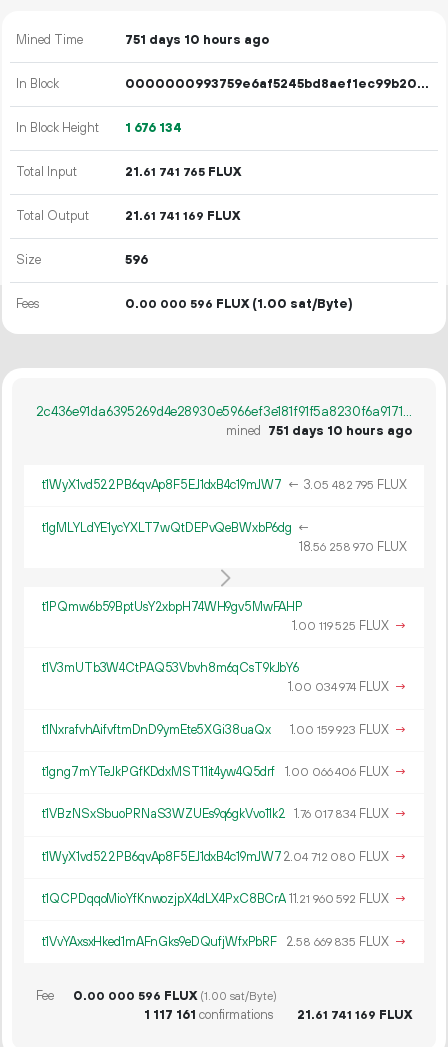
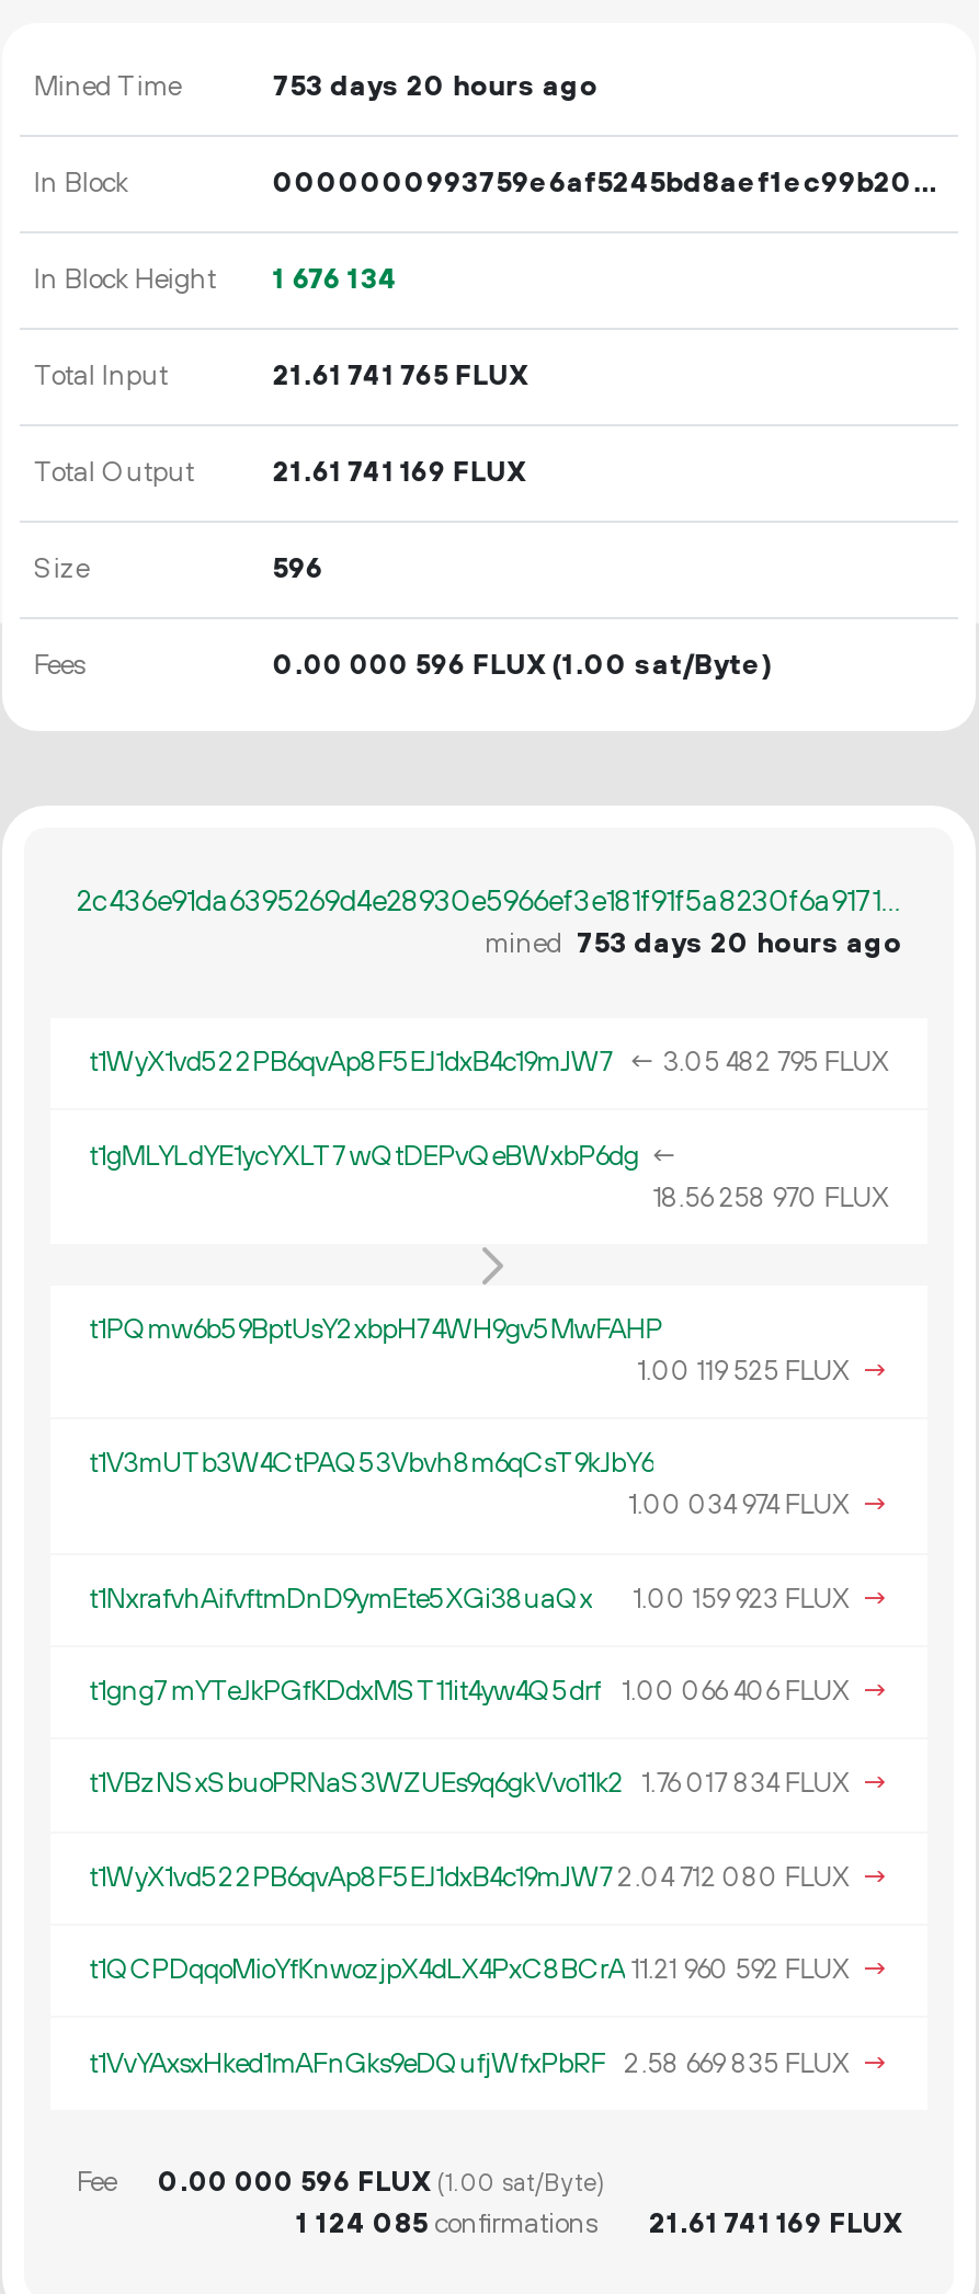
[125,32,269,48] 751 days 10 hours ago -> [273,69,597,104] 753 days 20 hours ago
[226,423,412,439] mined 751 days 10 hours ago -> [485,926,901,961] mined 753 days 20 hours ago
[144,1007,273,1023] 1 117 161 confirmations -> [296,2206,596,2241] 1 124 085 confirmations

